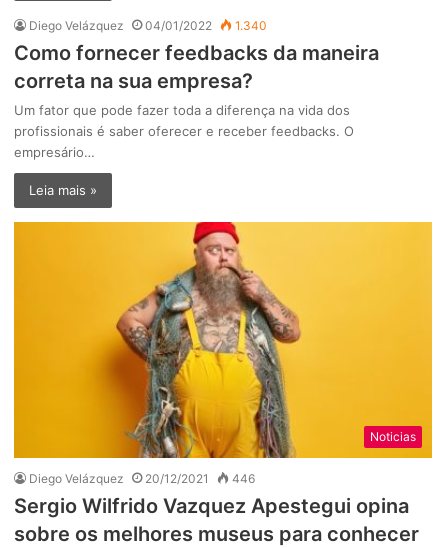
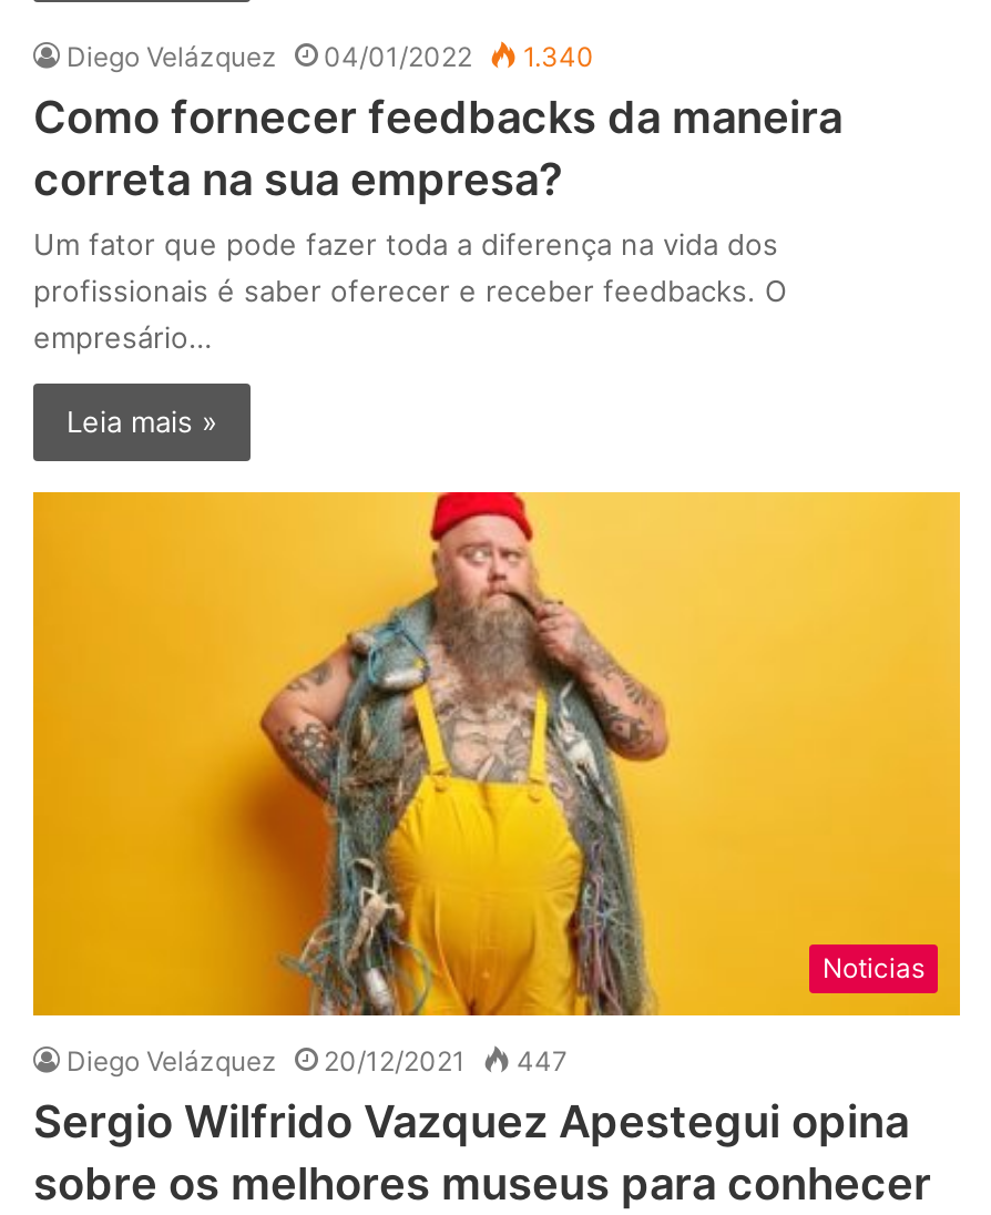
[29,471,255,486] Diego Velázquez 20/12/2021 446 -> [67,1044,568,1077] Diego Velázquez 20/12/2021 447

